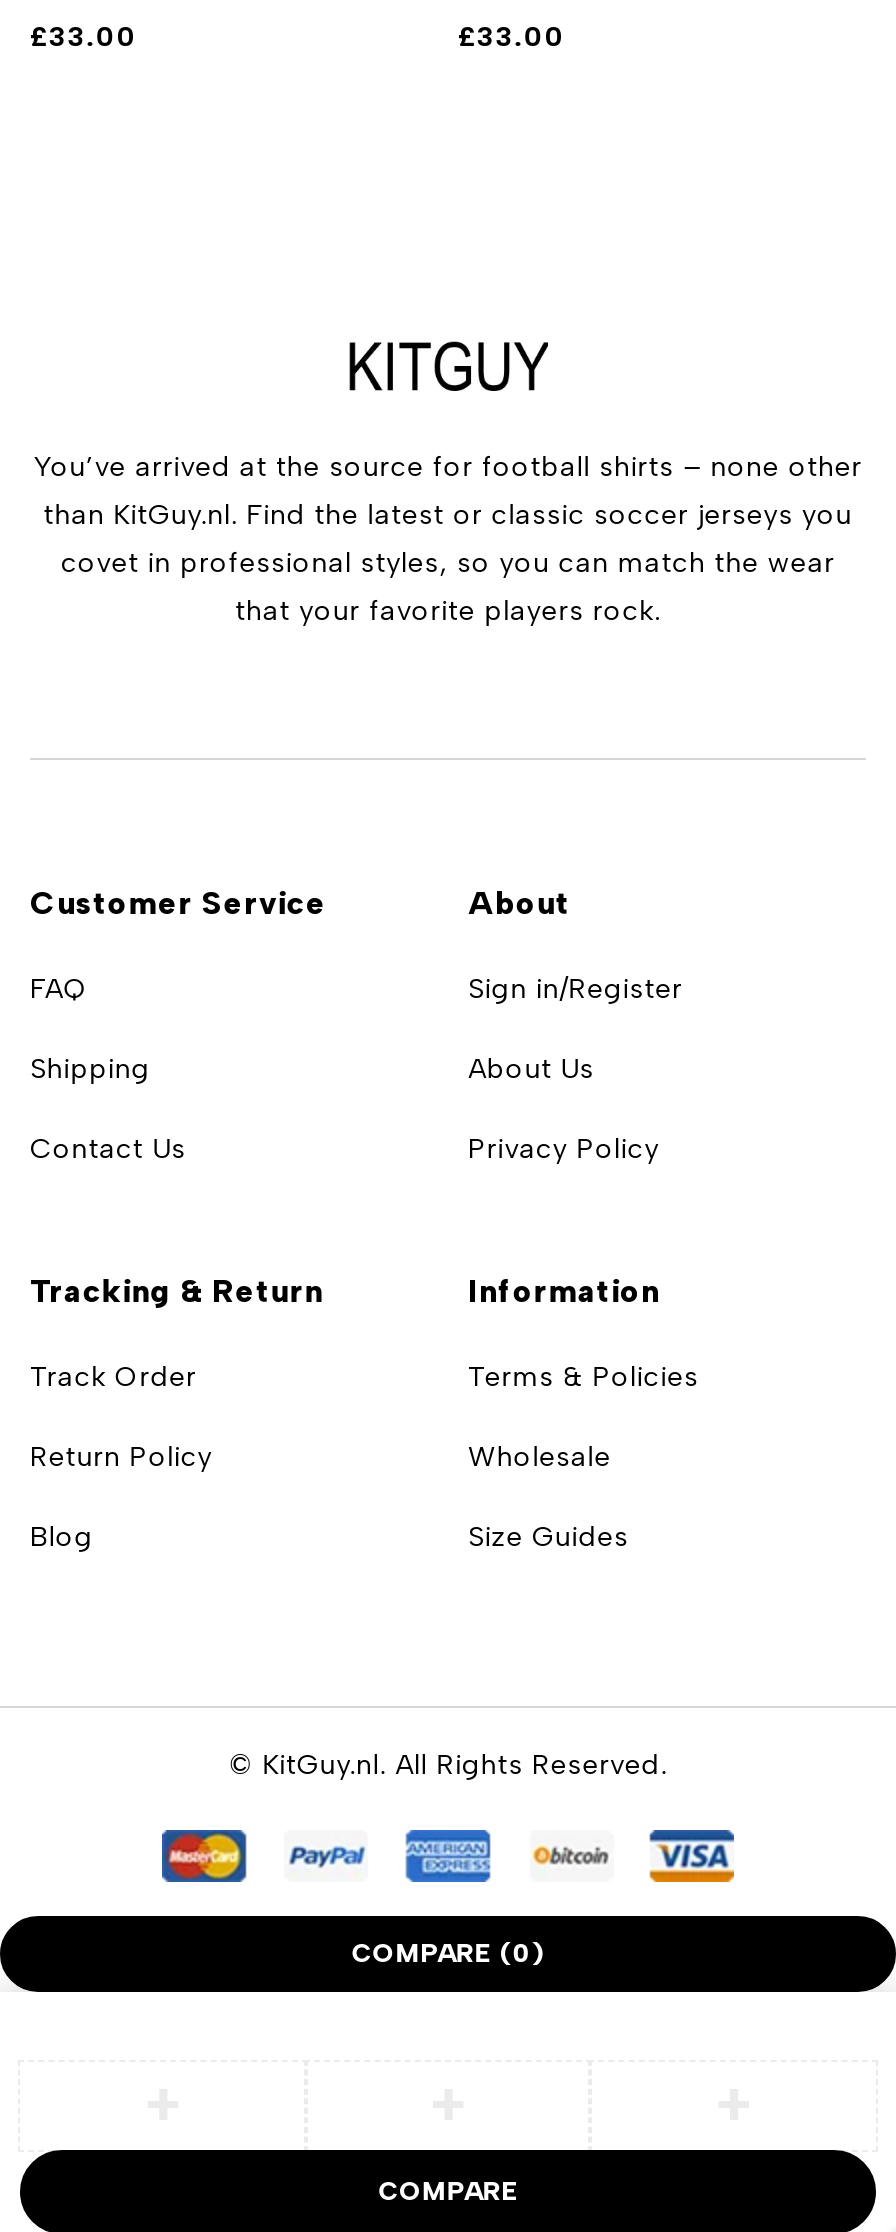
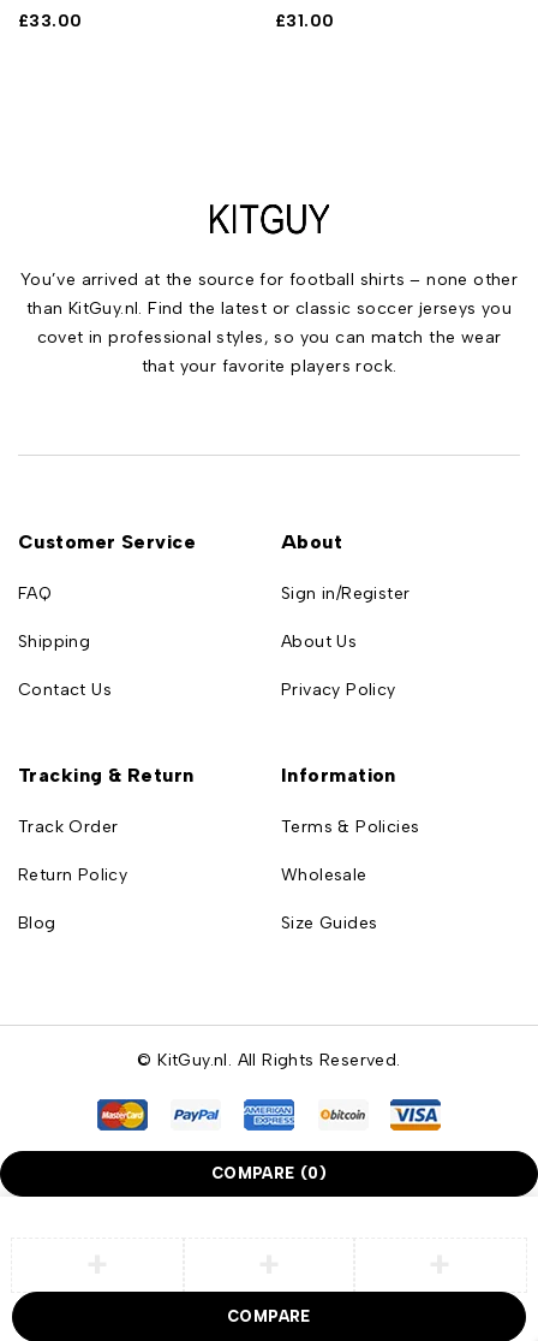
[458,19,565,53] £33.00 -> [275,10,334,31] £31.00

